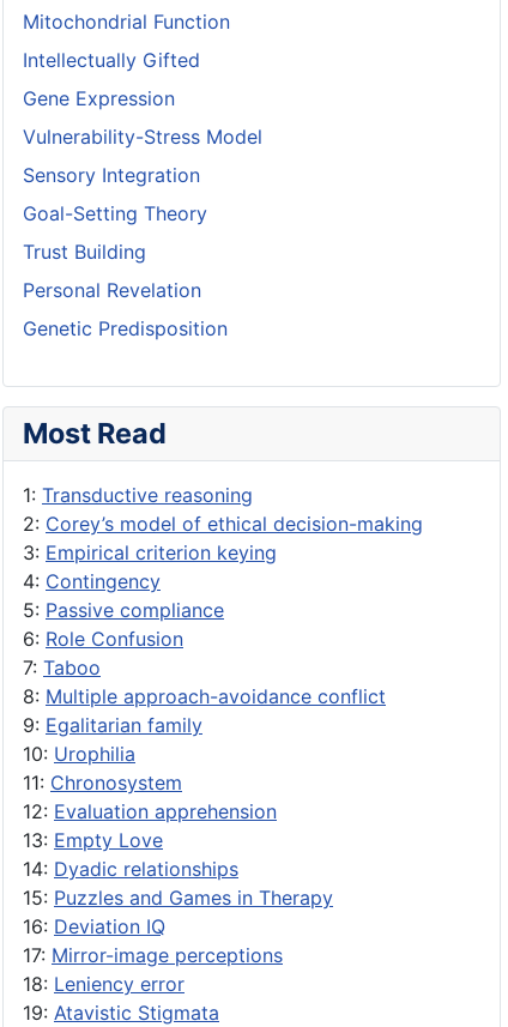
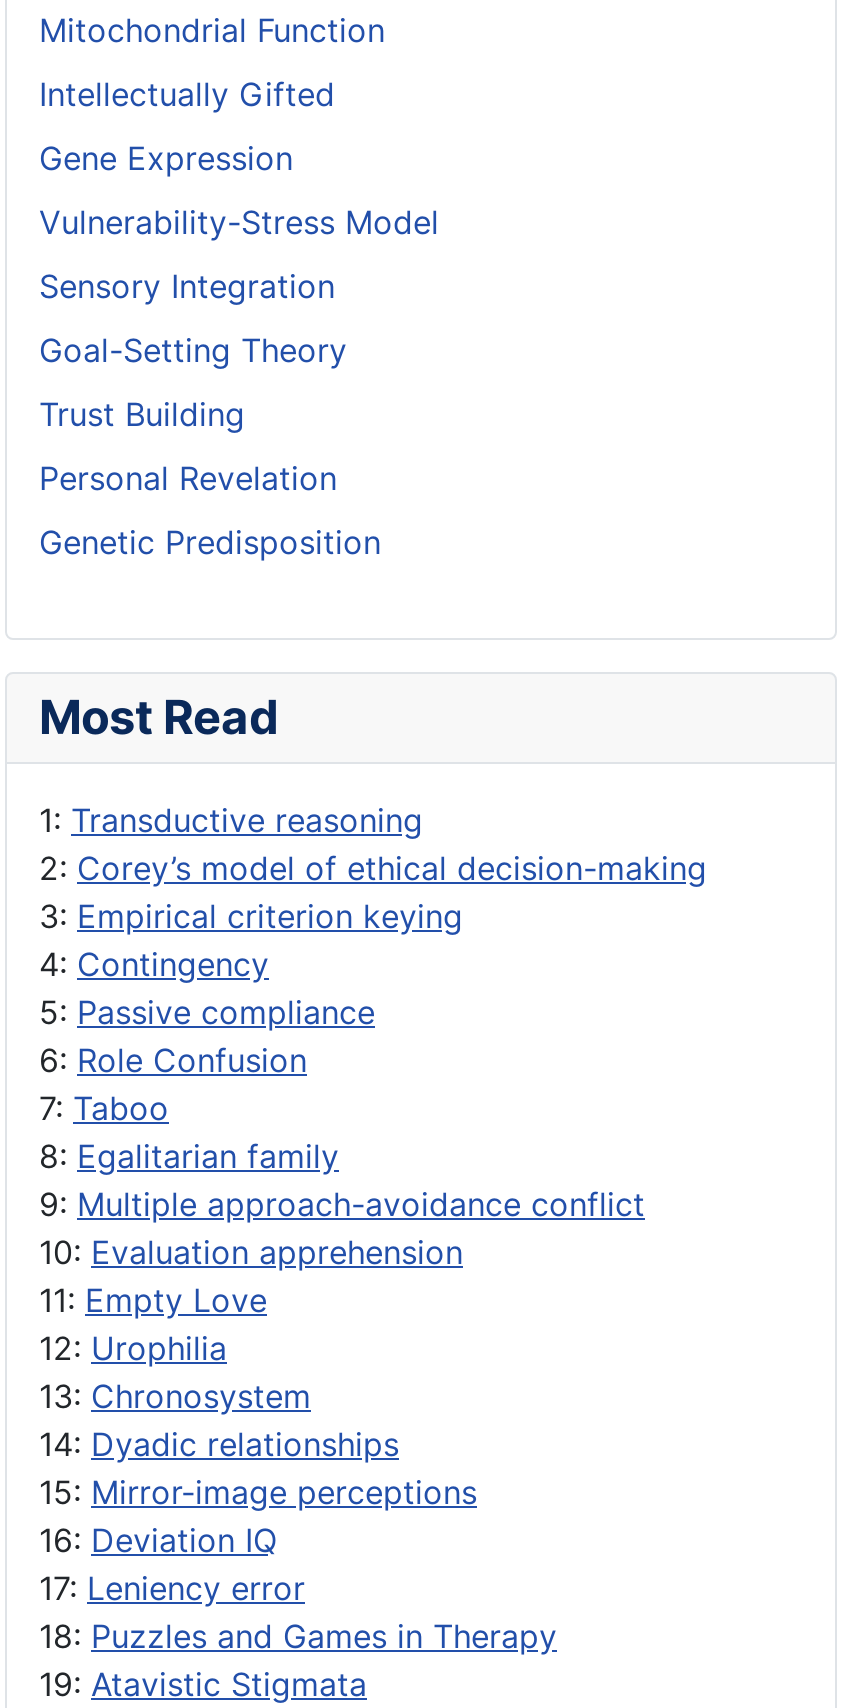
[23,685,386,852] 8: Multiple approach-avoidance conflict | 9: Egalitarian family | 10: Urophilia | 11: Chronosystem | 12: Evaluation apprehension | 13: Empty Love -> [39,1136,645,1416] 8: Egalitarian family | 9: Multiple approach-avoidance conflict | 10: Evaluation apprehension | 11: Empty Love | 12: Urophilia | 13: Chronosystem
[23,886,333,910] 15: Puzzles and Games in Therapy -> [39,1472,477,1512] 15: Mirror-image perceptions
[23,943,283,996] 17: Mirror-image perceptions | 18: Leniency error -> [39,1568,557,1656] 17: Leniency error | 18: Puzzles and Games in Therapy

